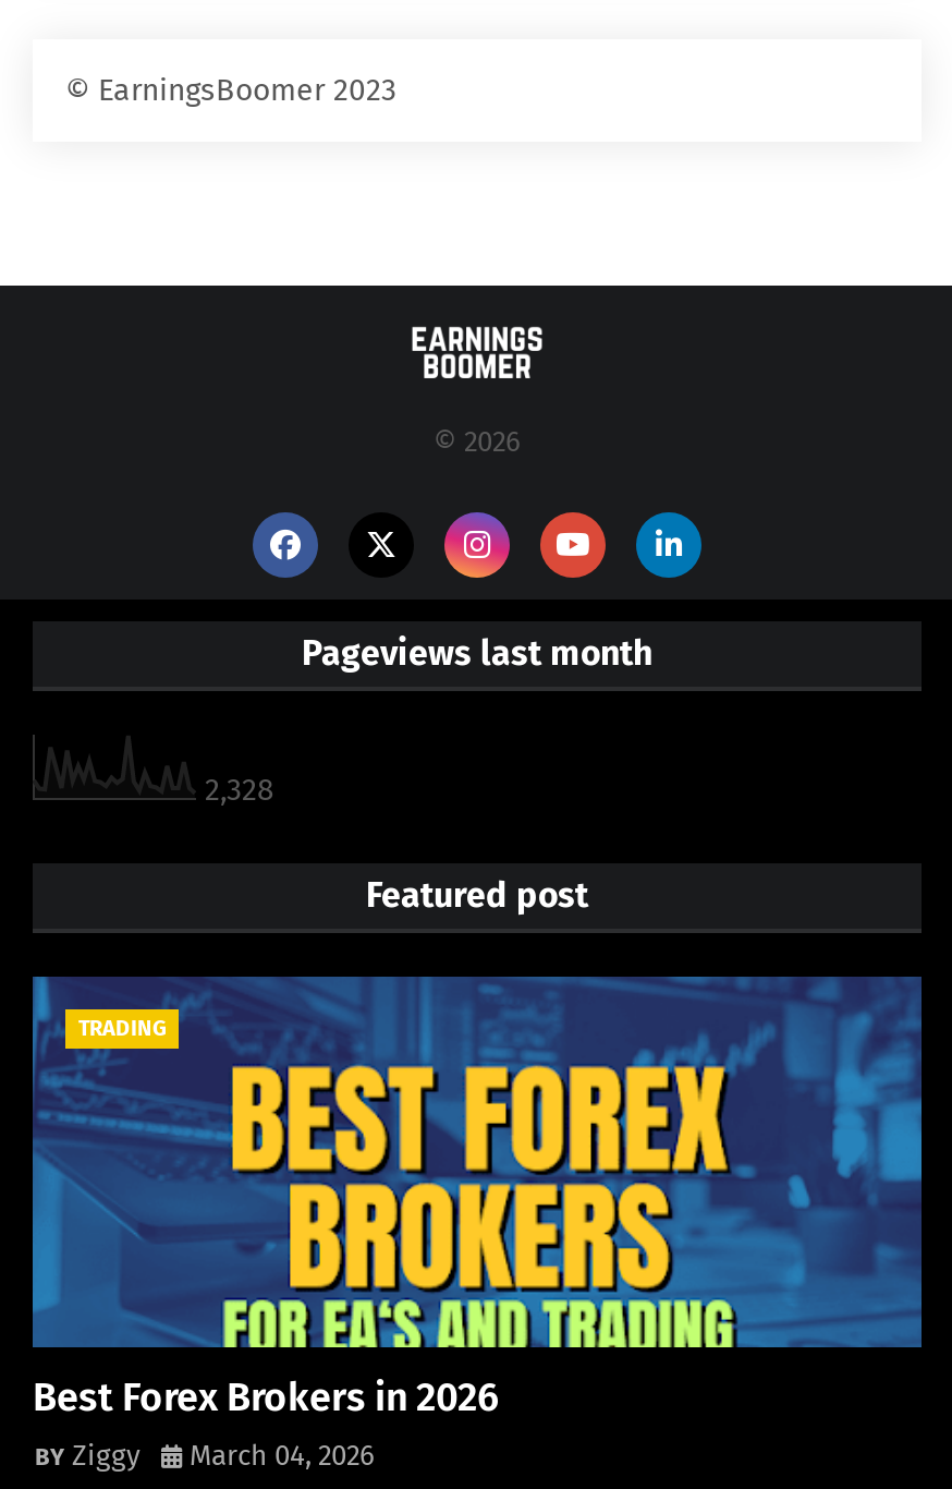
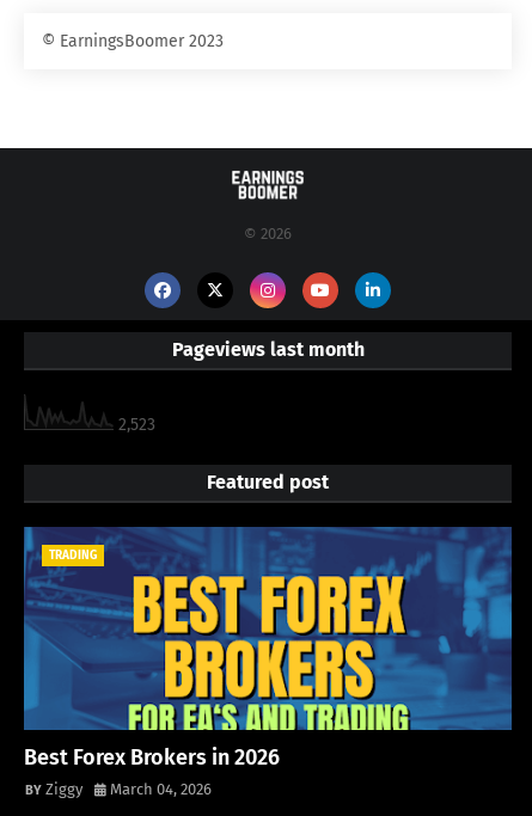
[205,772,274,809] 2,328 -> [118,415,155,435] 2,523

